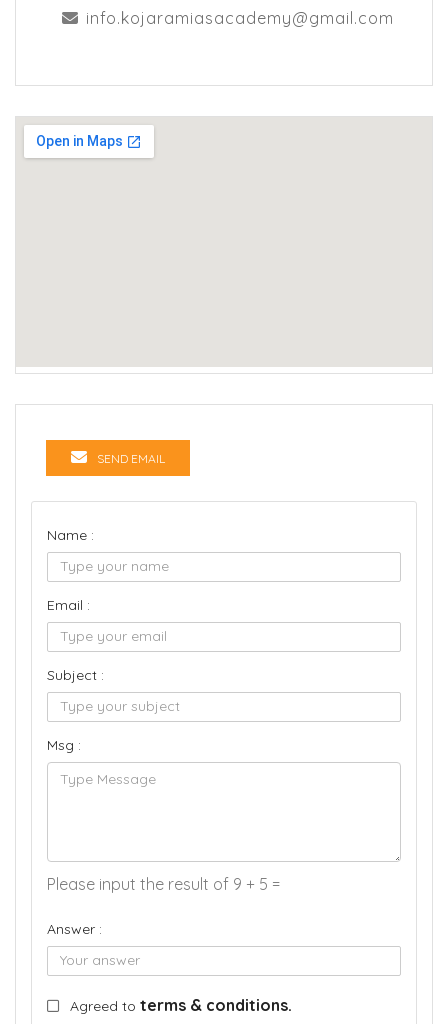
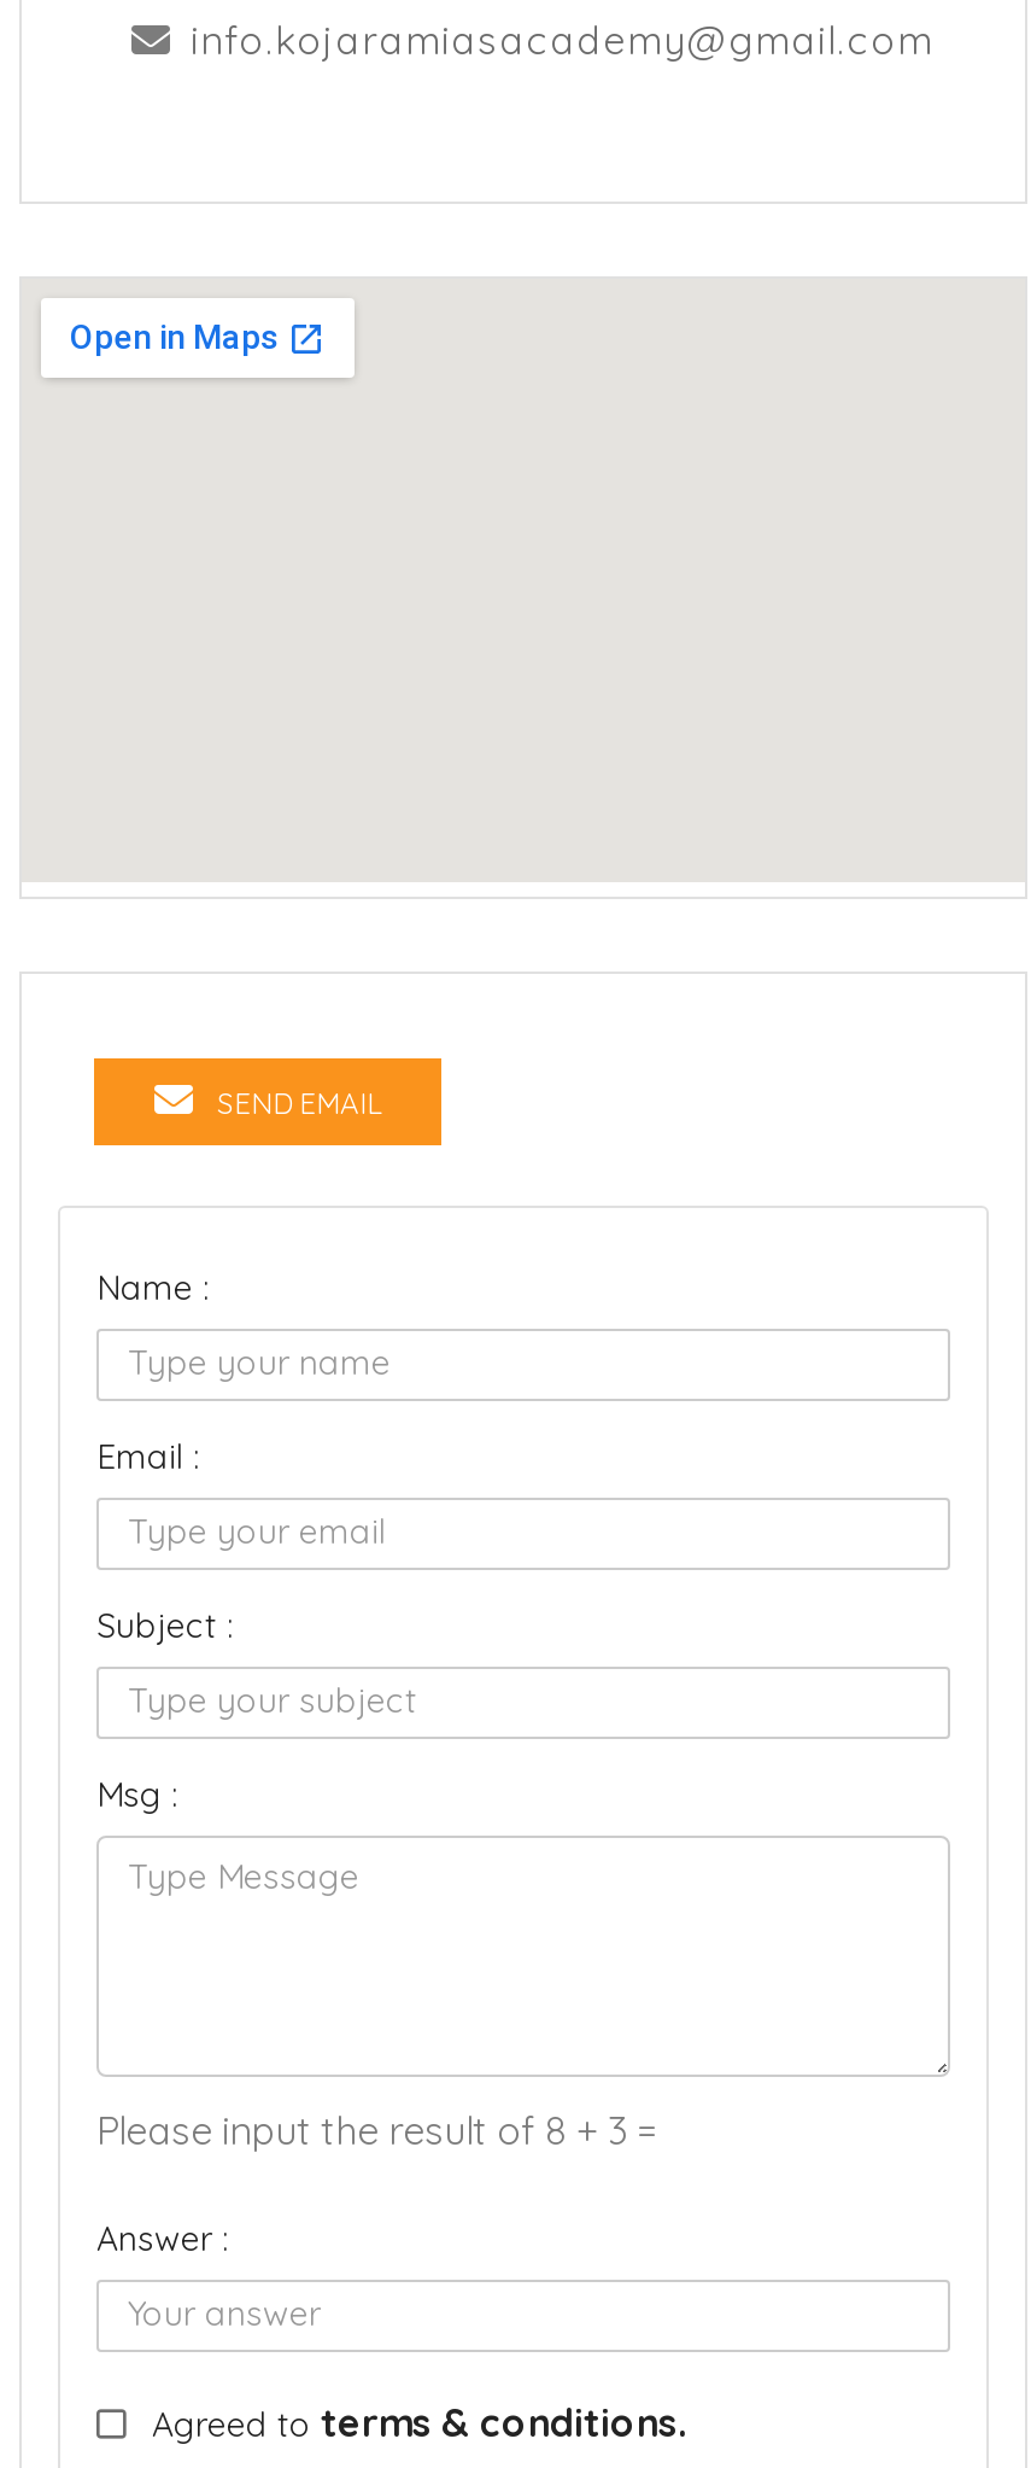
[47,874,280,894] Please input the result of 9 + 5 = -> [96,2105,656,2154] Please input the result of 8 + 3 =

